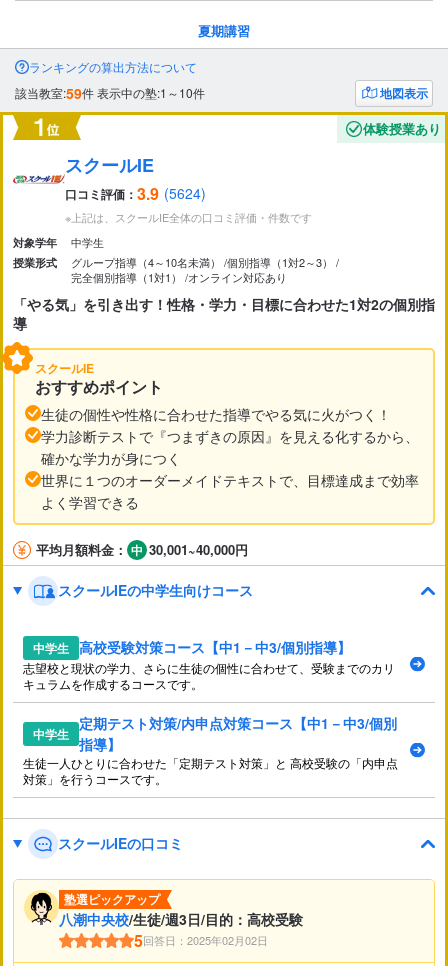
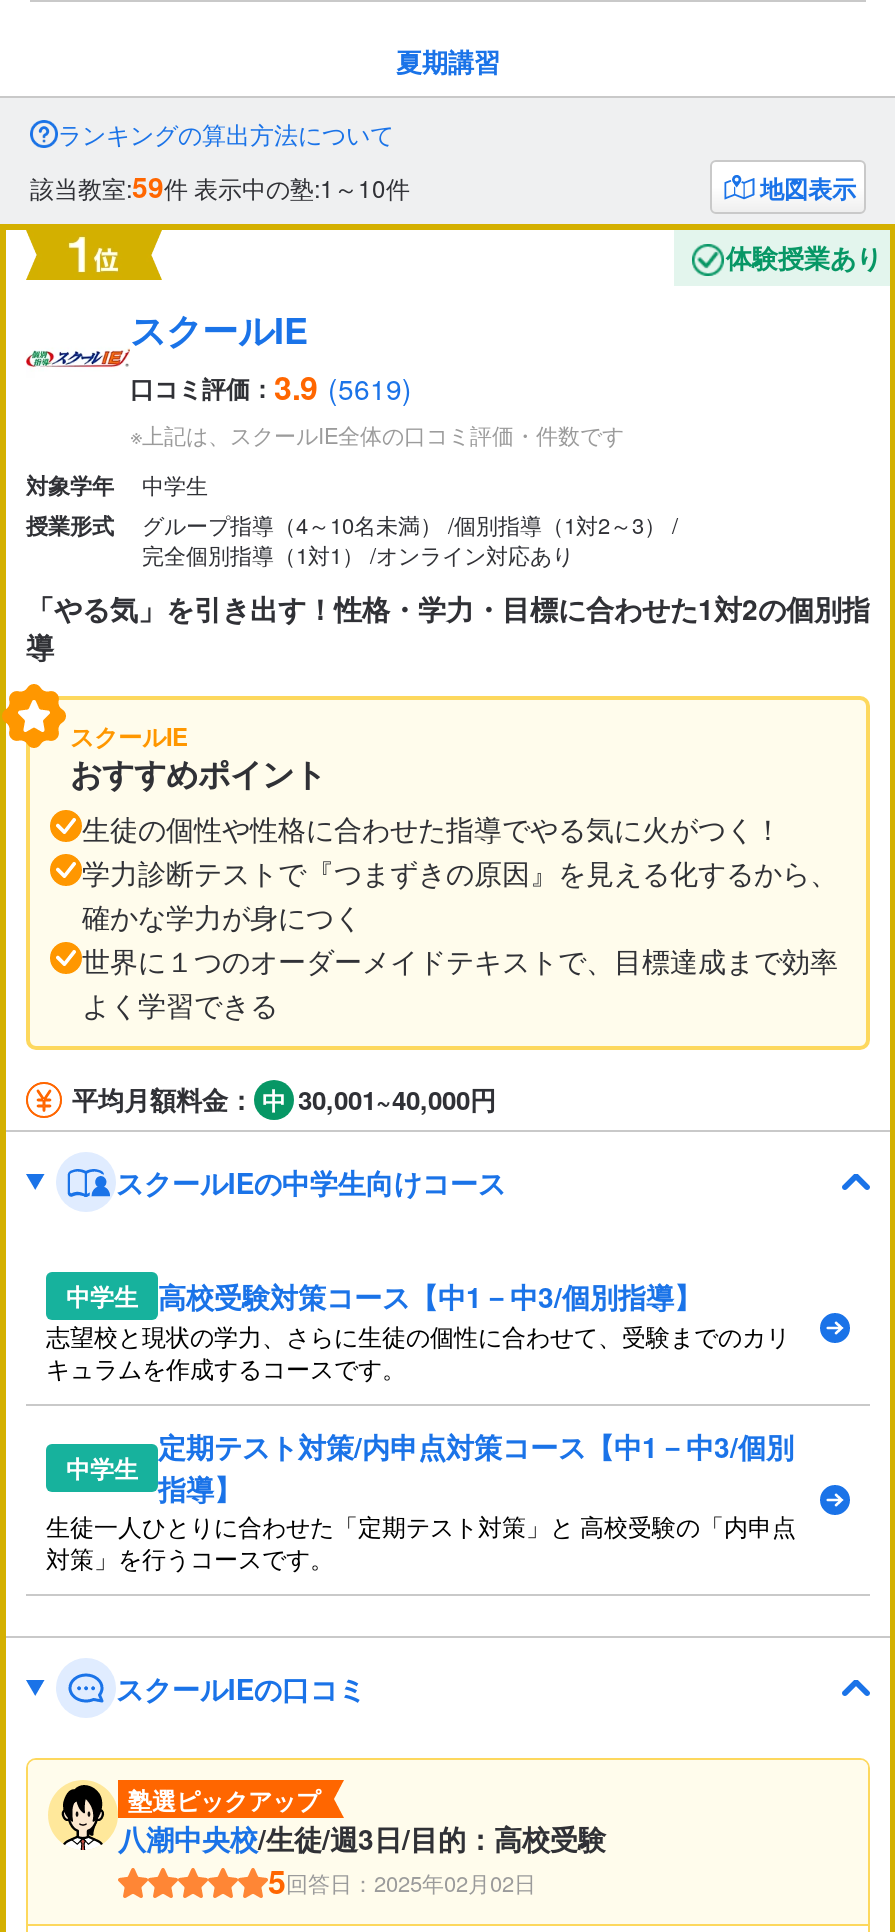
[65,182,206,205] 口コミ評価：3.9 (5624) -> [130,364,412,410] 口コミ評価：3.9 (5619)

